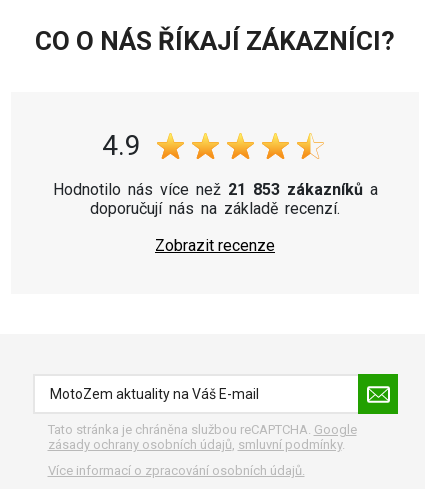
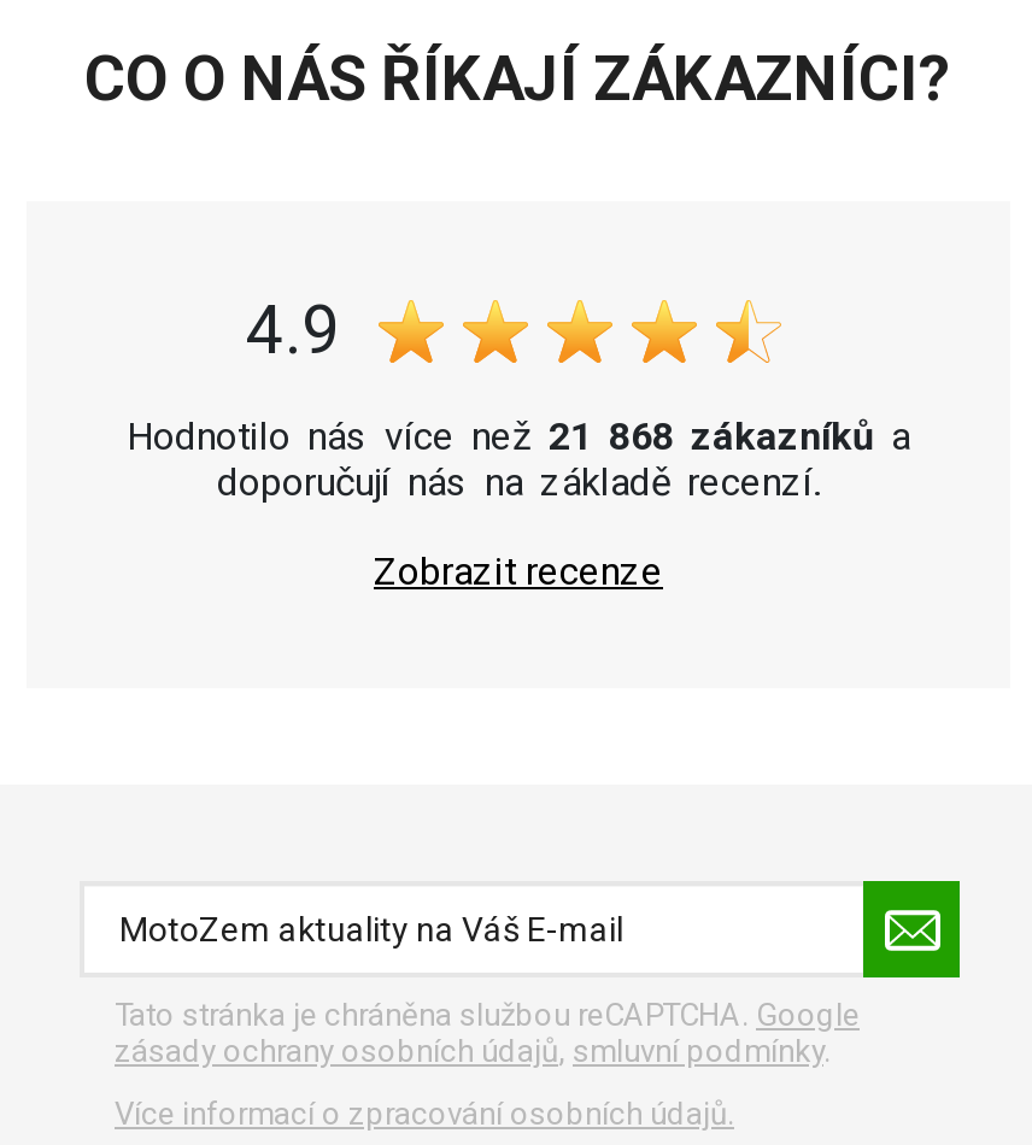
[52,180,377,199] Hodnotilo nás více než 21 853 zákazníků a -> [127,415,910,460] Hodnotilo nás více než 21 868 zákazníků a

